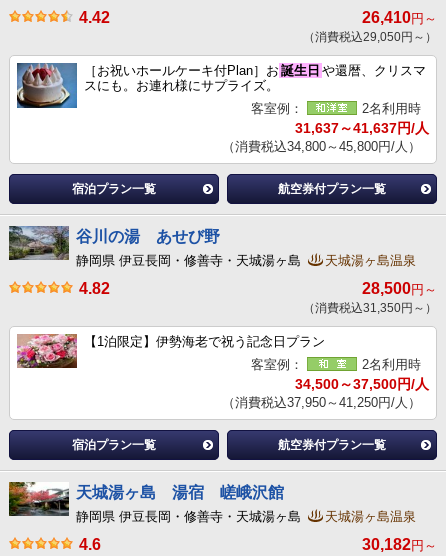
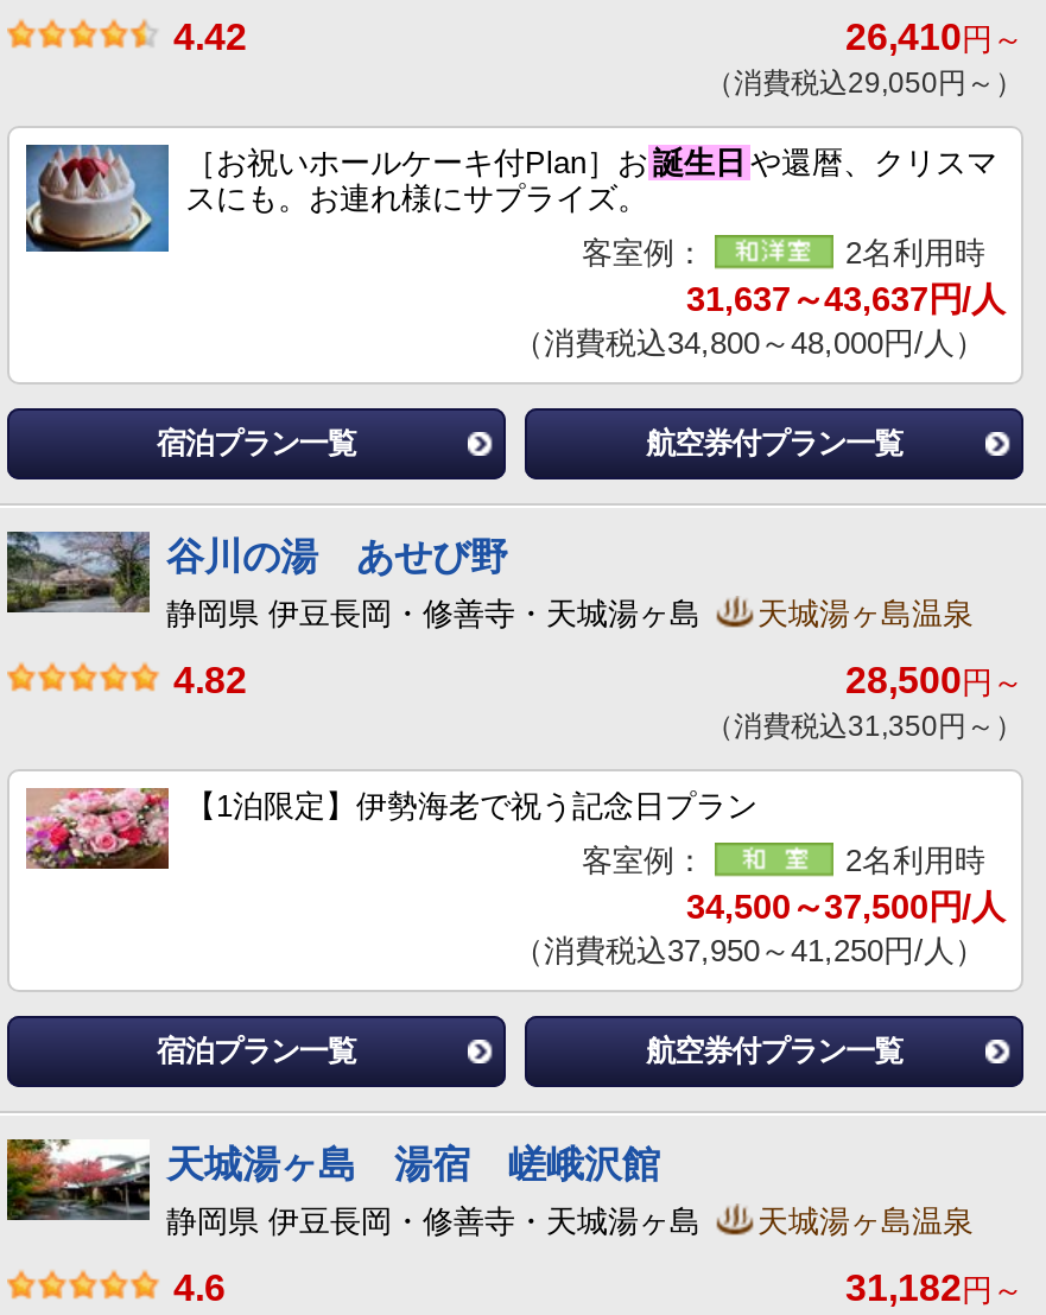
[295,120,429,136] 31,637～41,637円/人 -> [686,280,1004,318] 31,637～43,637円/人
[222,139,421,154] （消費税込34,800～45,800円/人） -> [513,325,985,361] （消費税込34,800～48,000円/人）
[362,536,437,553] 30,182円～ -> [845,1268,1023,1308] 31,182円～

